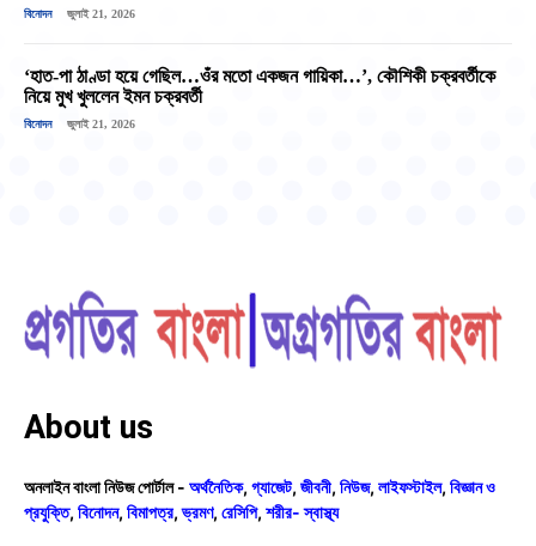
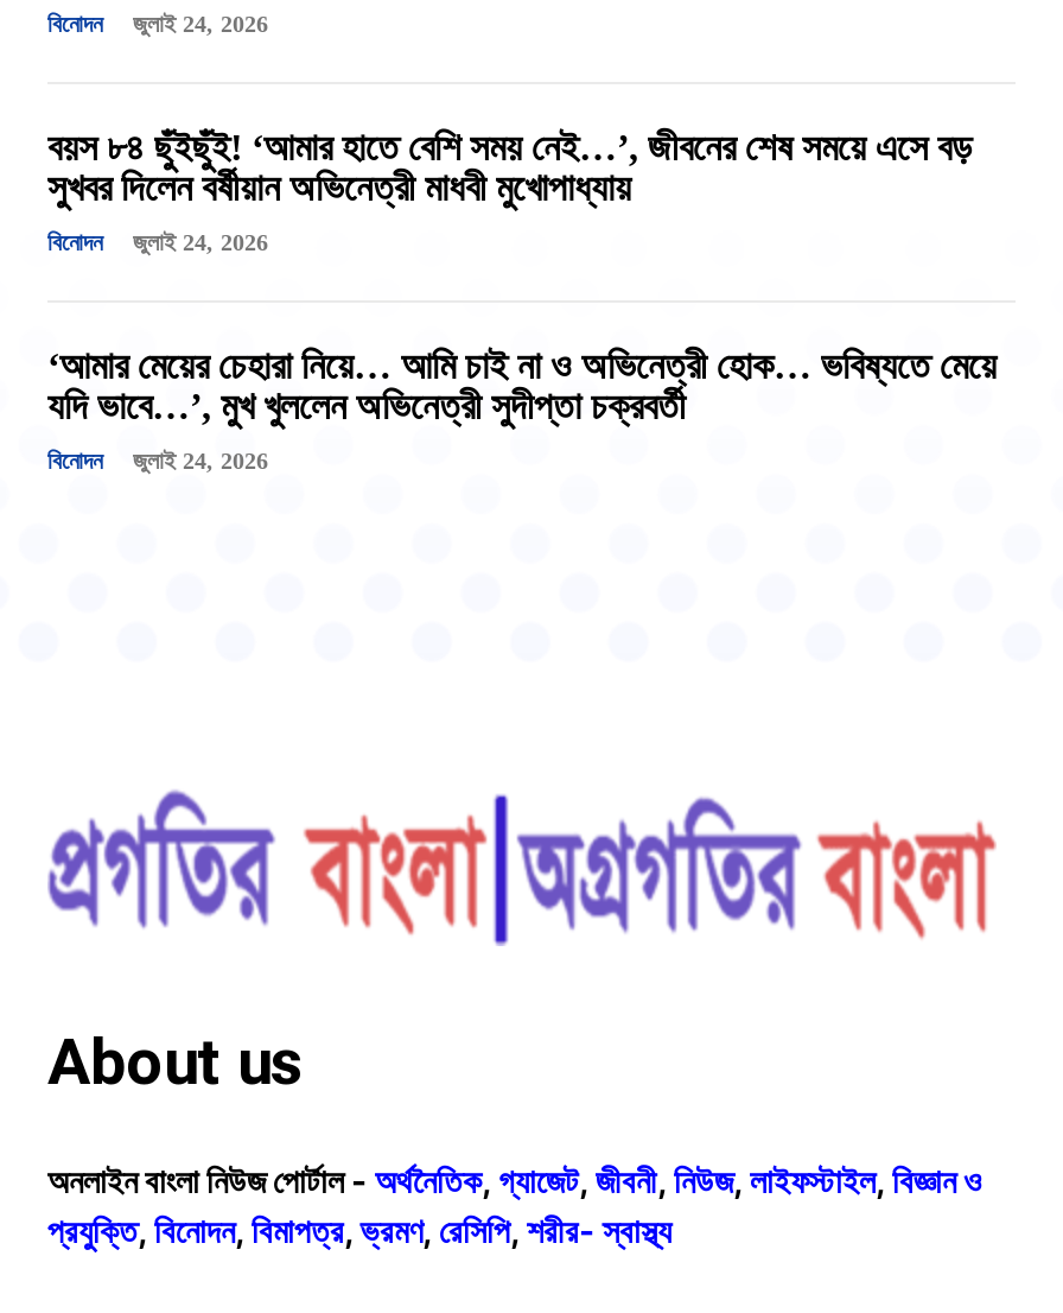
[24,8,135,21] বিনোদন জুলাই 21, 2026 -> [47,12,268,38] বিনোদন জুলাই 24, 2026
[24,66,495,107] ‘হাত-পা ঠাণ্ডা হয়ে গেছিল…ওঁর মতো একজন গায়িকা…’, কৌশিকী চক্রবর্তীকে | নিয়ে মুখ খুললেন ইমন চক্রবর্তী -> [47,128,973,209] বয়স ৮৪ ছুঁইছুঁই! ‘আমার হাতে বেশি সময় নেই…’, জীবনের শেষ সময়ে এসে বড় | সুখবর দিলেন বর্ষীয়ান অভিনেত্রী মাধবী মুখোপাধ্যায়
[67,118,135,131] জুলাই 21, 2026 -> [47,230,997,475] জুলাই 24, 2026 | ‘আমার মেয়ের চেহারা নিয়ে… আমি চাই না ও অভিনেত্রী হোক… ভবিষ্যতে মেয়ে | যদি ভাবে…’, মুখ খুললেন অভিনেত্রী সুদীপ্তা চক্রবর্তী | বিনোদন | জুলাই 24, 2026

